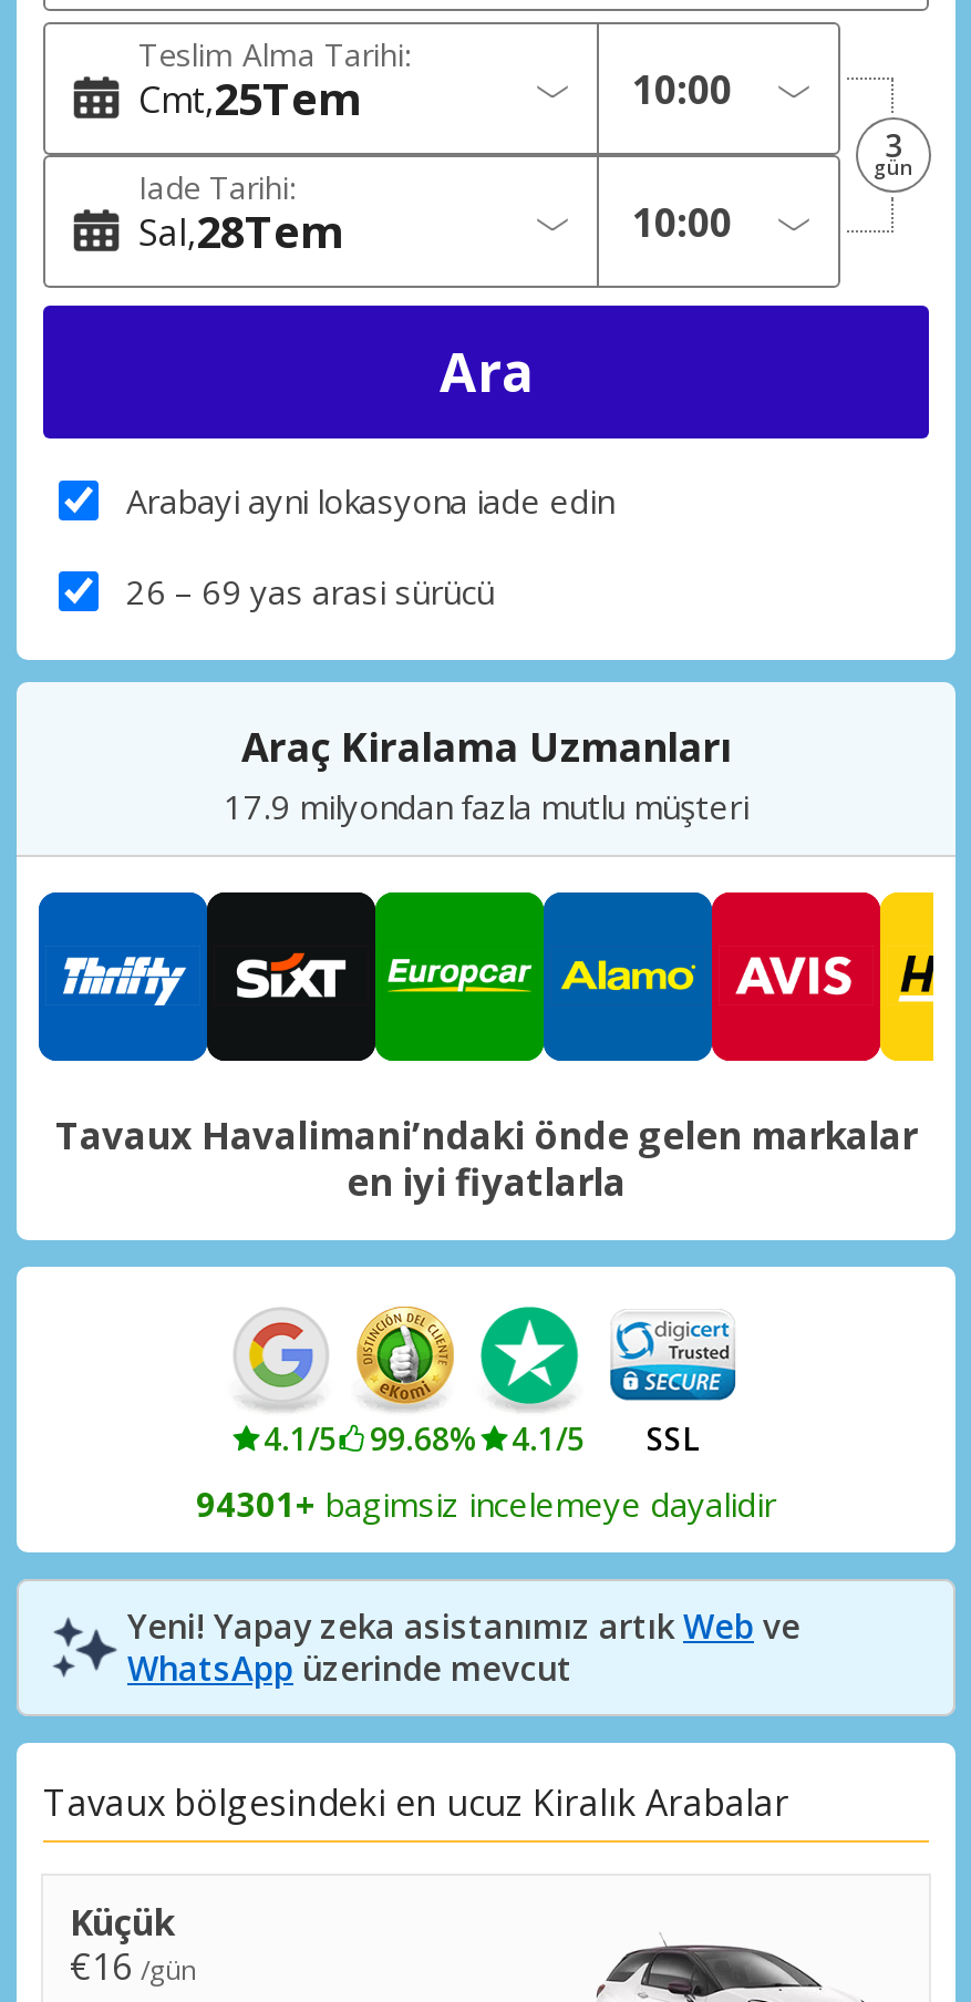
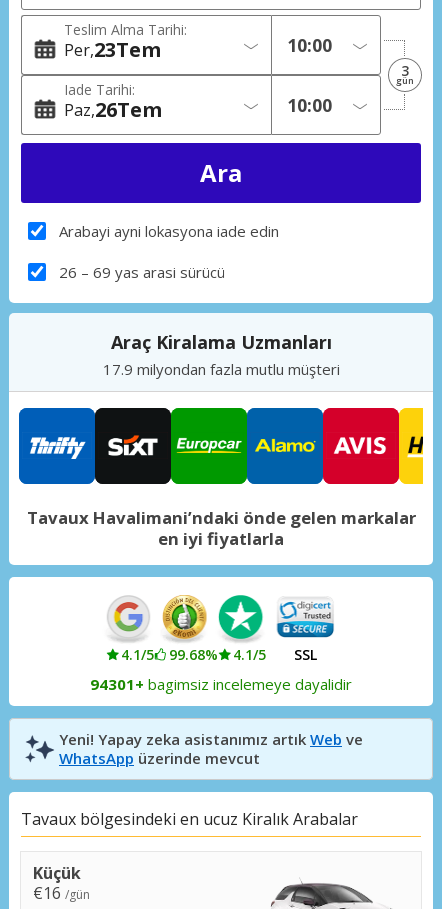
[138,69,362,128] Cmt 25Tem -> [64,36,161,63] Per 23Tem
[138,202,344,261] Sal 28Tem -> [64,96,162,123] Paz 26Tem

